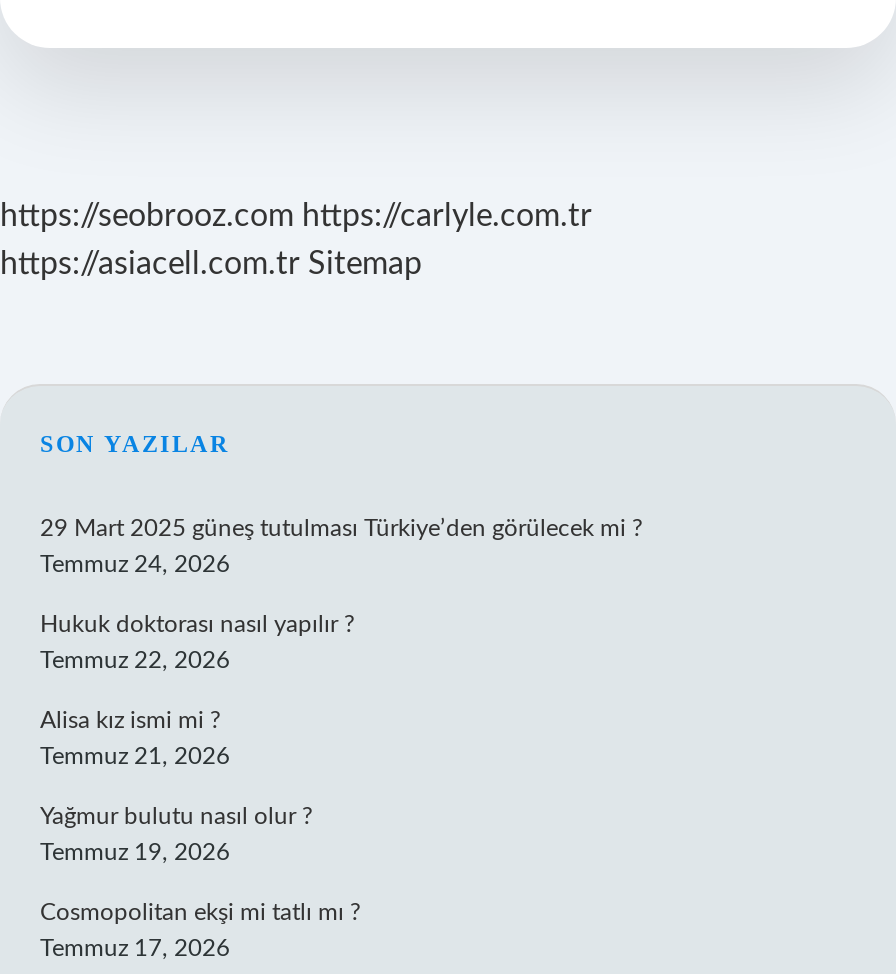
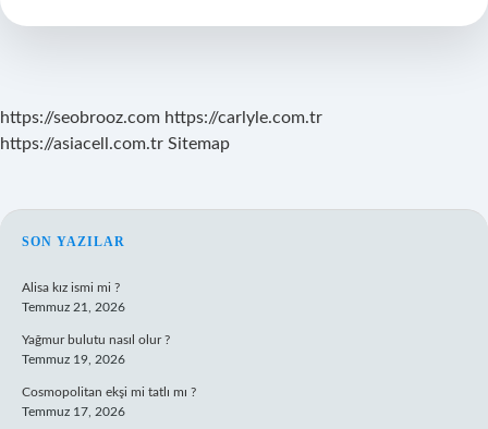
[40,516,642,672] 29 Mart 2025 güneş tutulması Türkiye’den görülecek mi ? | Temmuz 24, 2026 | Hukuk doktorası nasıl yapılır ? | Temmuz 22, 2026 -> none

